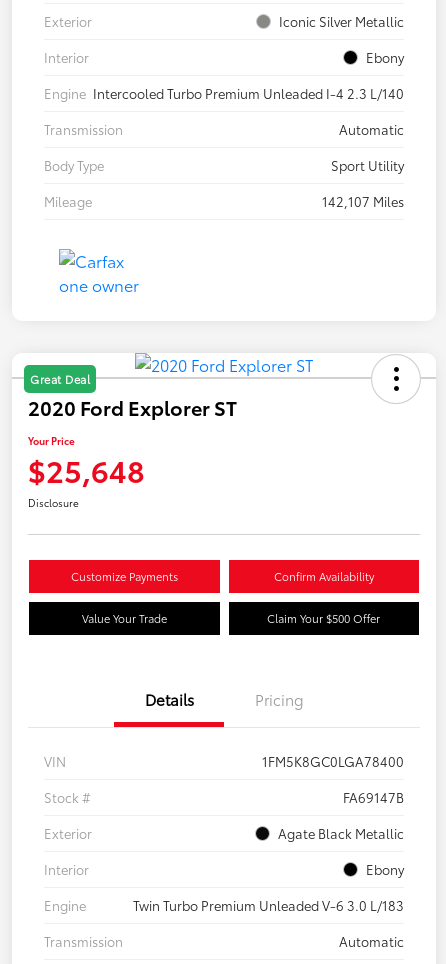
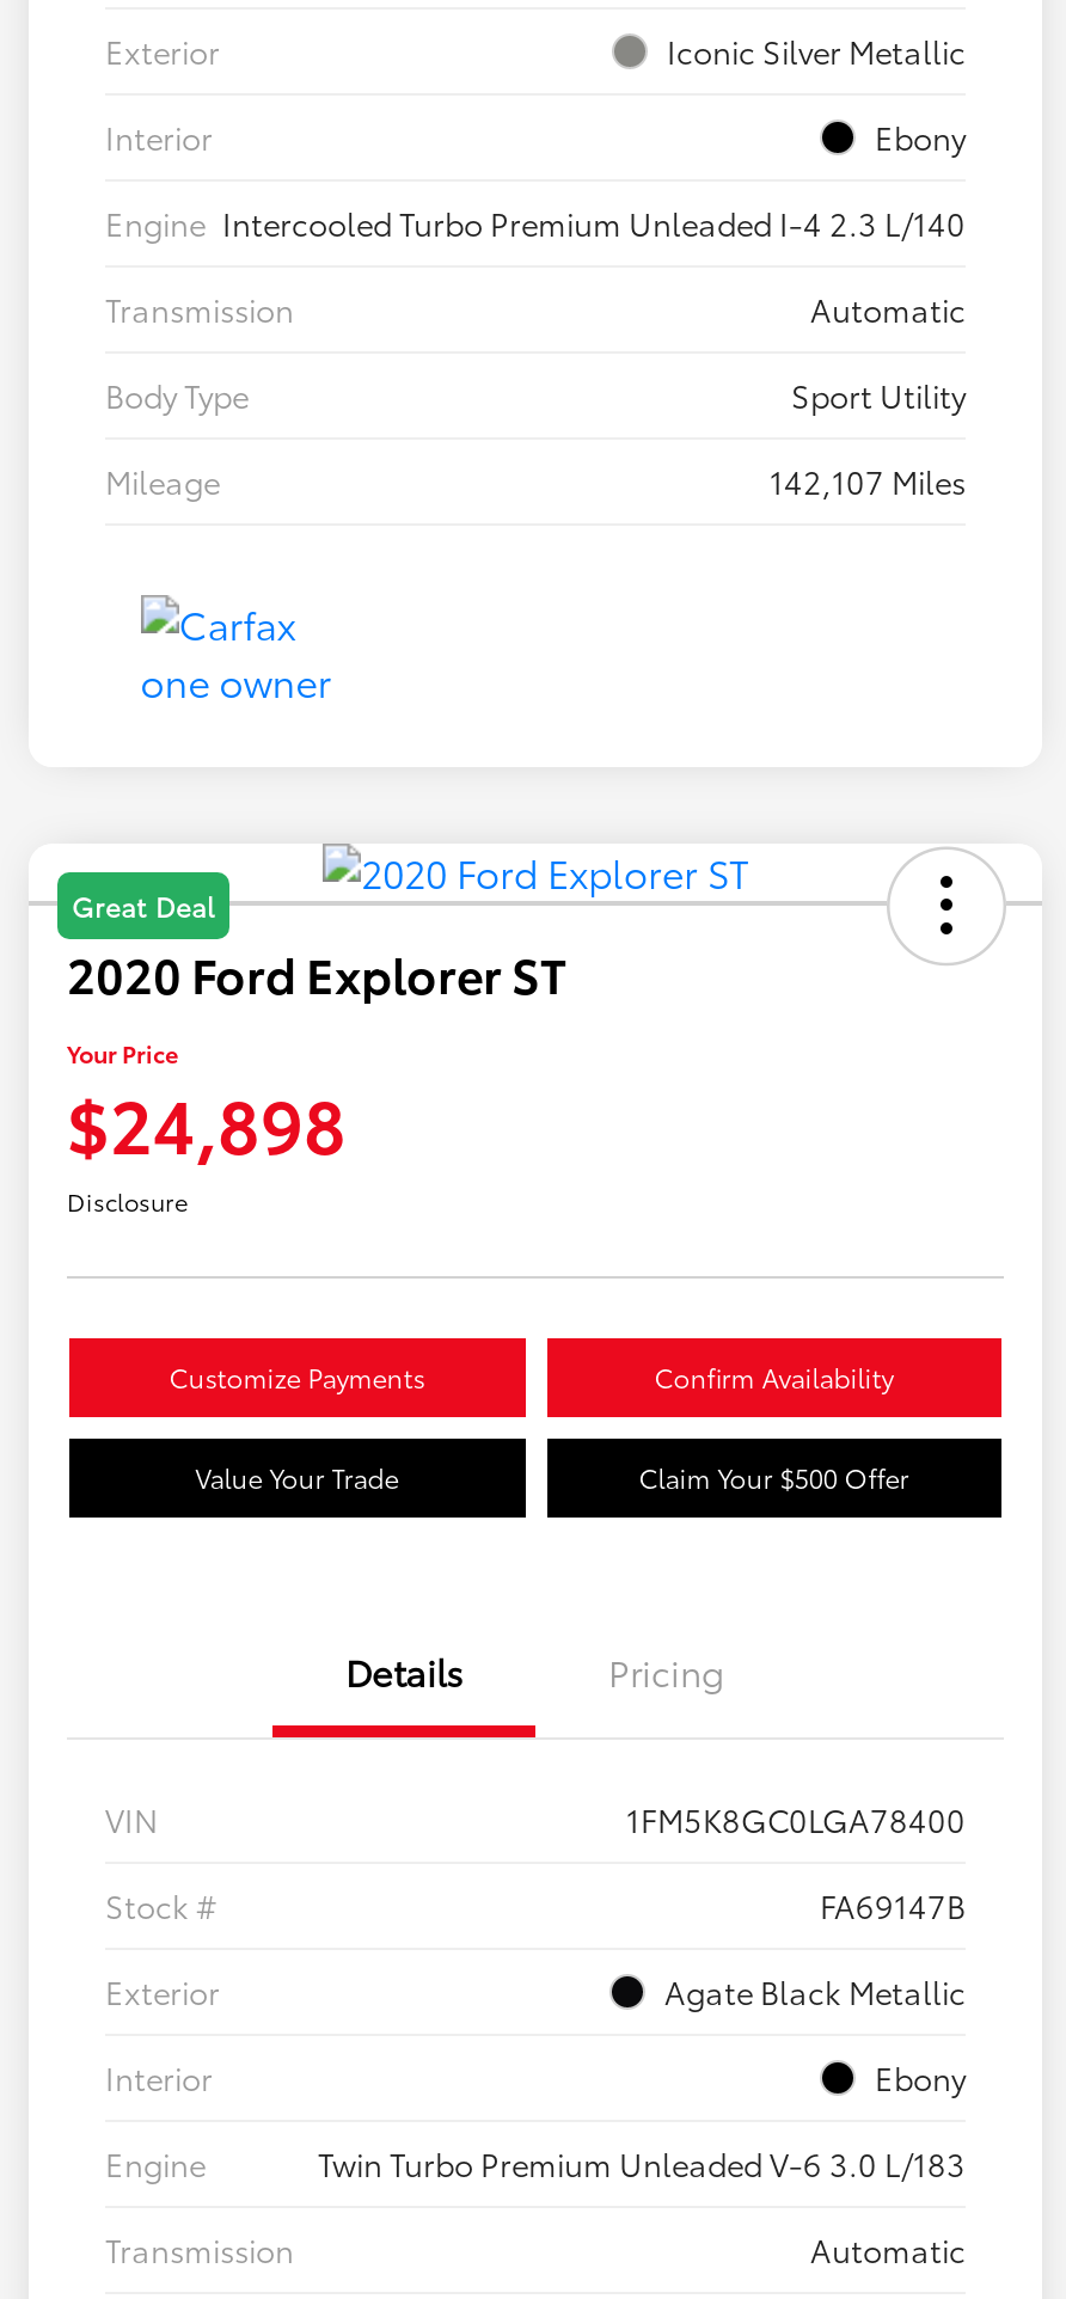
[28,448,145,491] $25,648 -> [67,1070,347,1173] $24,898

